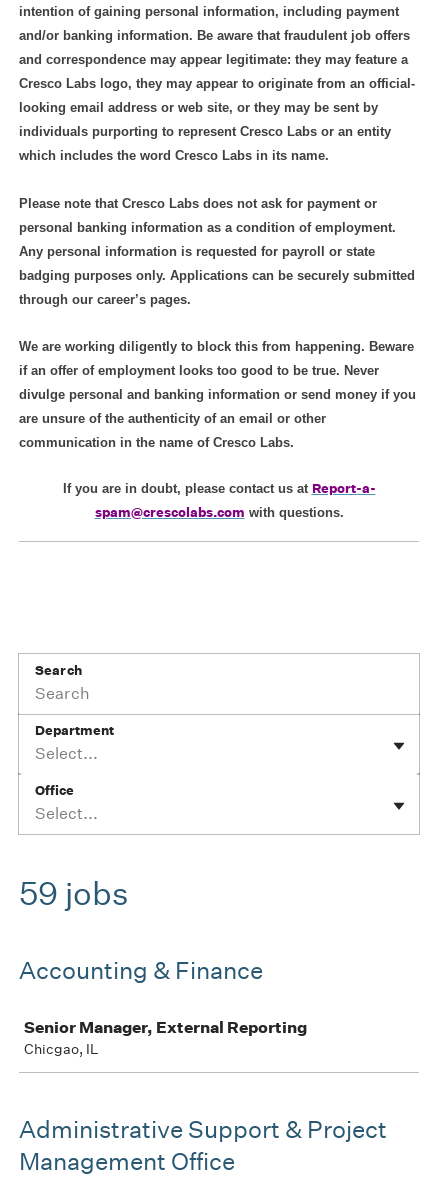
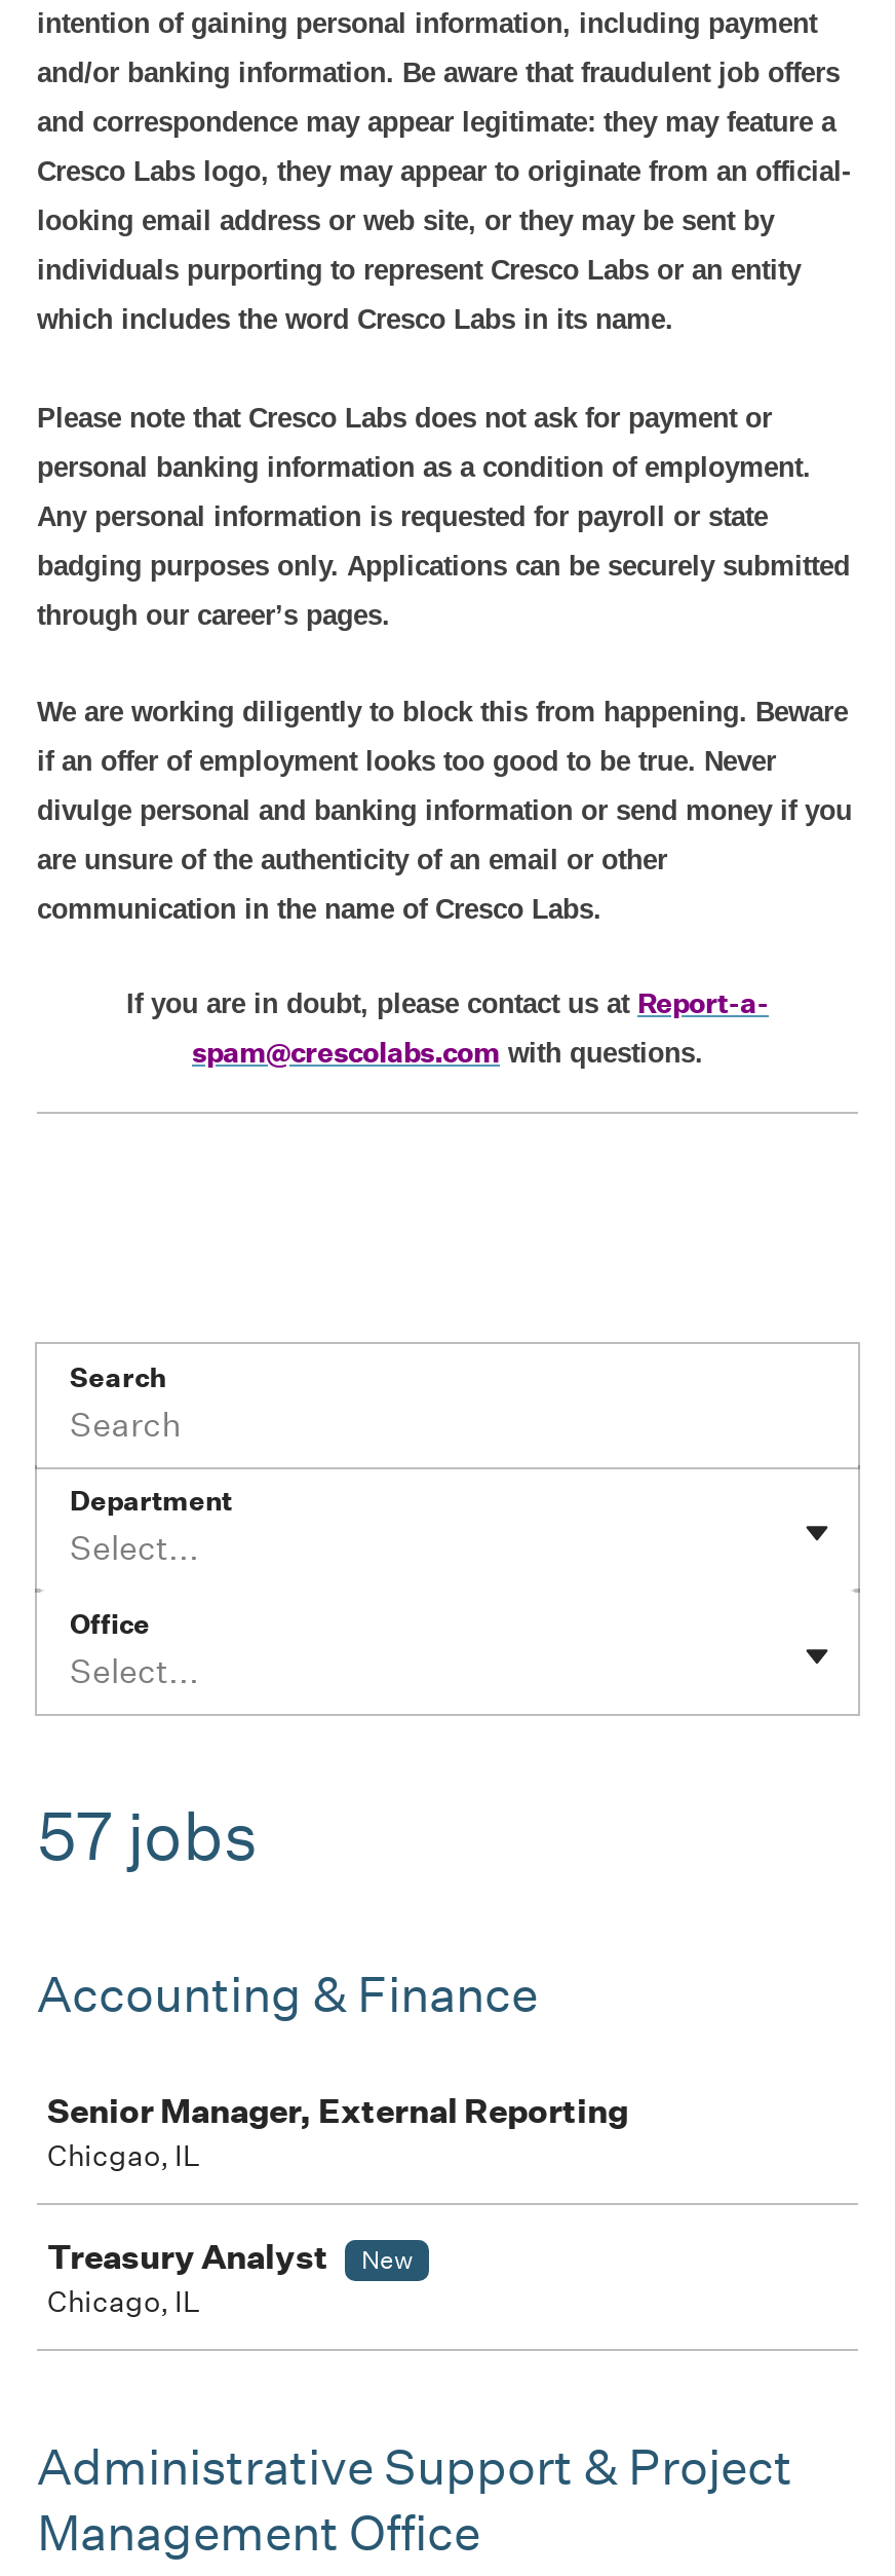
[19,874,129,913] 59 jobs -> [37,1796,259,1876] 57 jobs
none -> [47,2235,413,2320] Treasury Analyst | New | Chicago, IL

